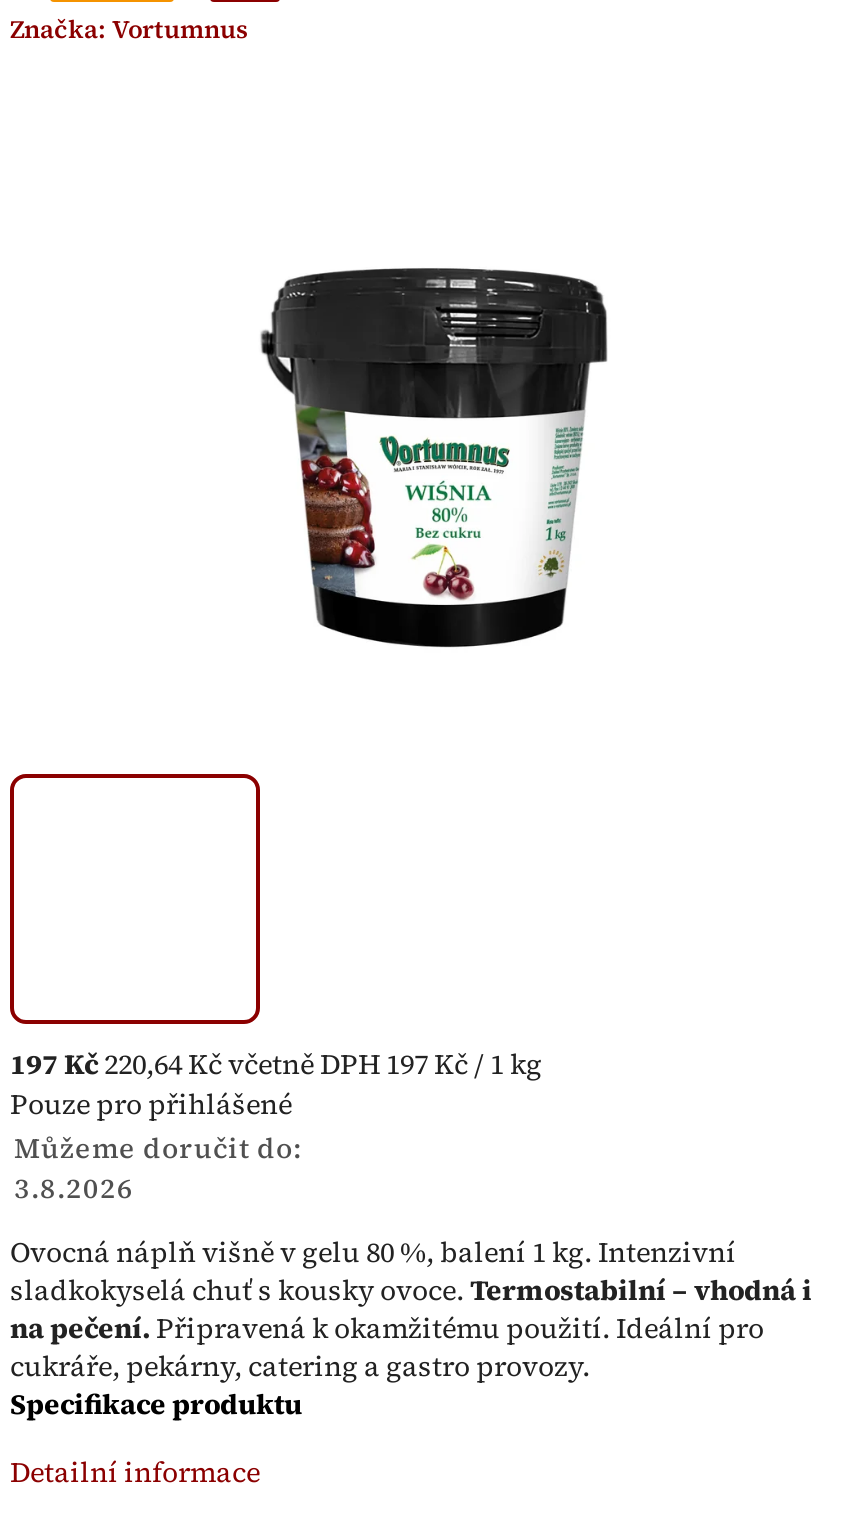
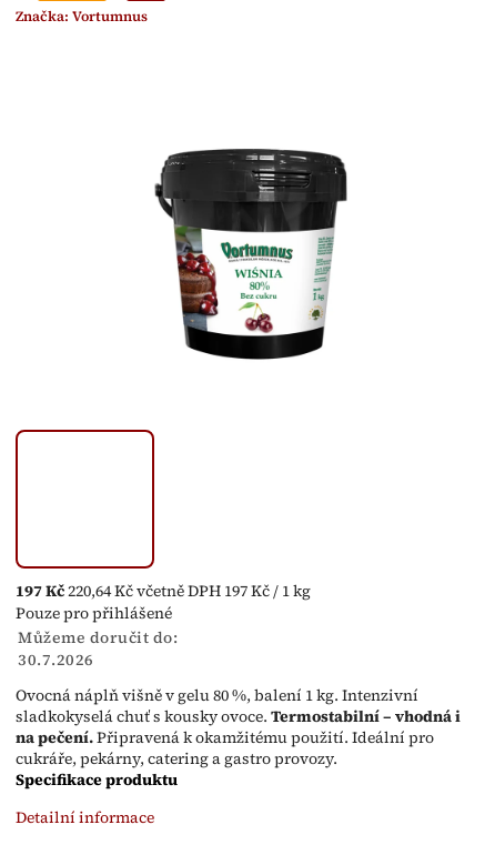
[14,1168,134,1208] 3.8.2026 -> [18,648,94,671] 30.7.2026

